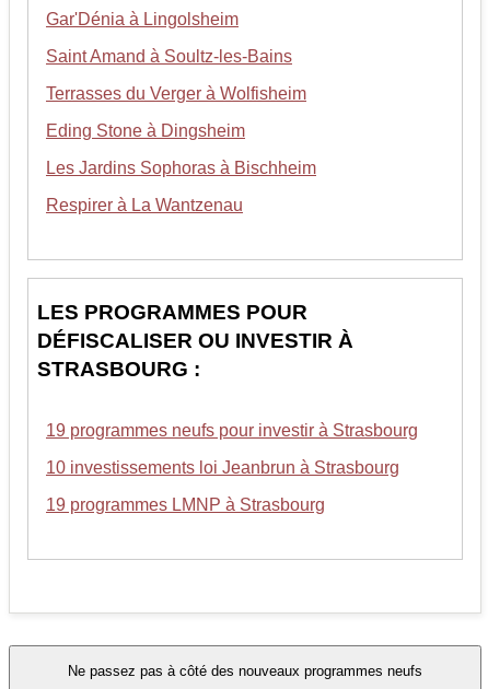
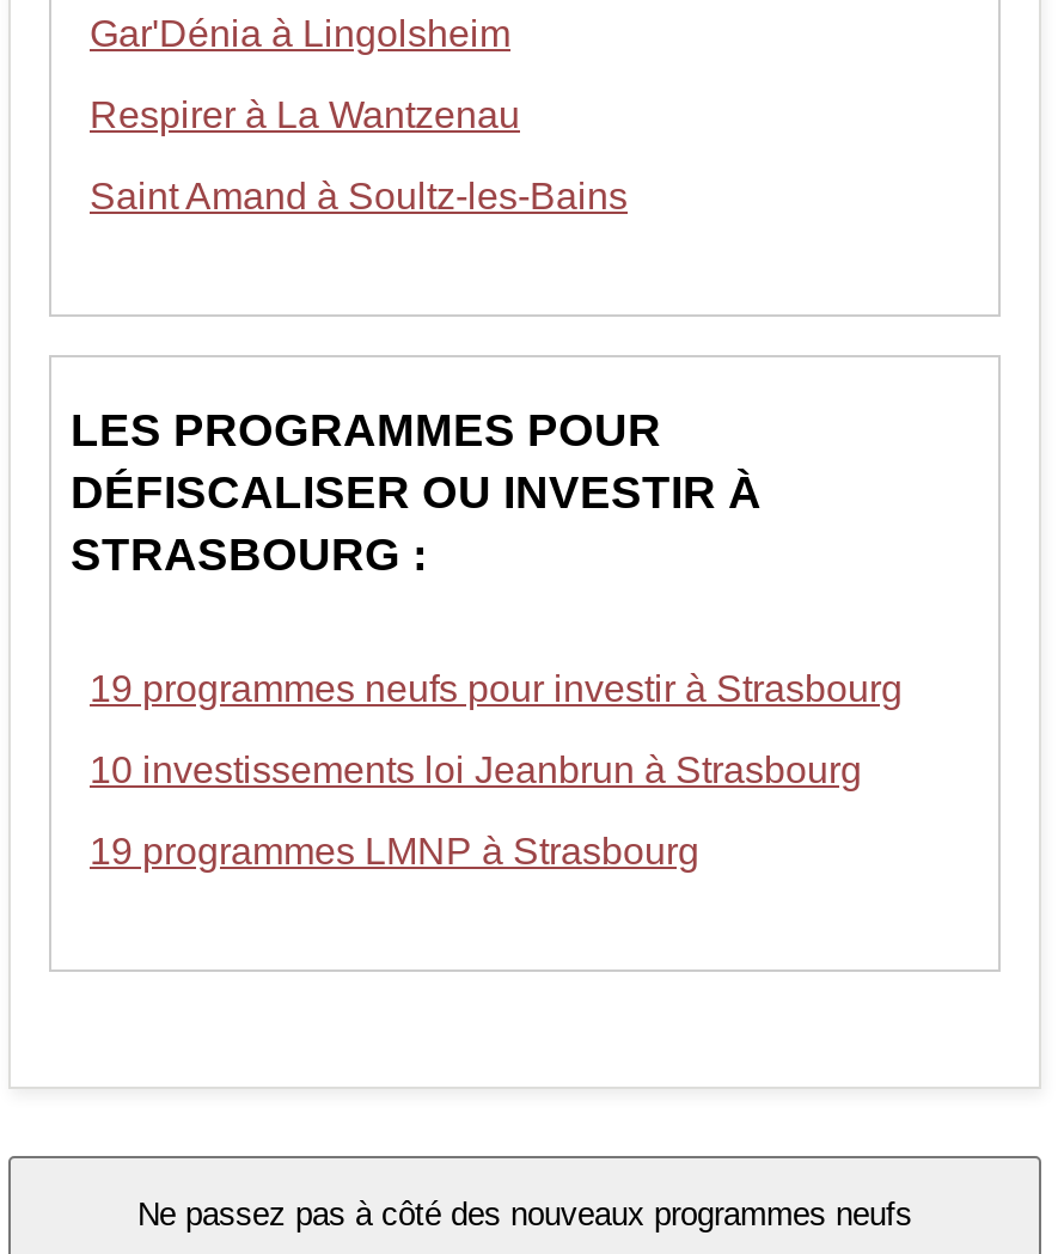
moved [46,47,292,65] -> [90,175,628,216]: Saint Amand à Soultz-les-Bains
[46,84,316,177] Terrasses du Verger à Wolfisheim | Eding Stone à Dingsheim | Les Jardins Sophoras à Bischheim -> none
moved [46,195,243,214] -> [90,94,520,134]: Respirer à La Wantzenau

